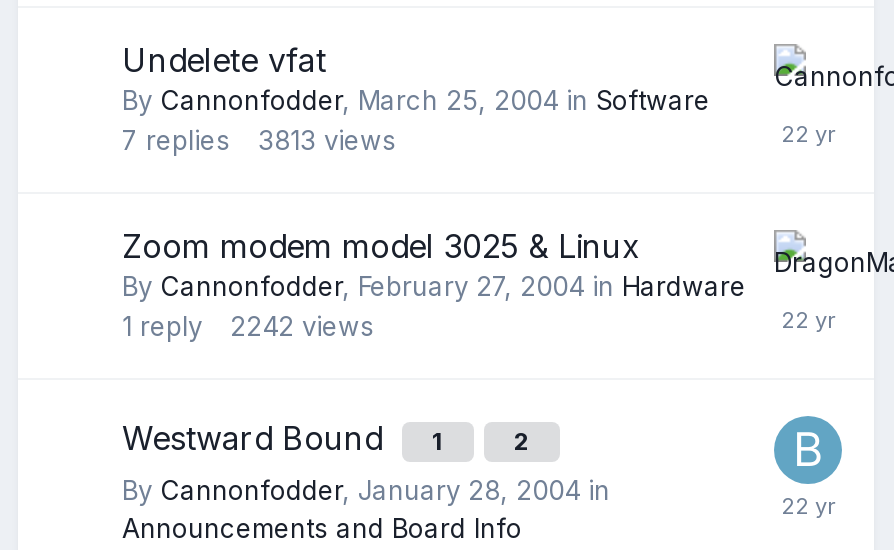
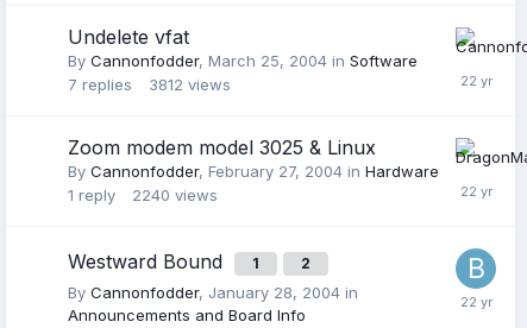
[122,124,396,156] 7 replies 3813 views -> [68,75,231,94] 7 replies 3812 views
[122,310,374,342] 1 reply 2242 views -> [68,185,218,204] 1 reply 2240 views

